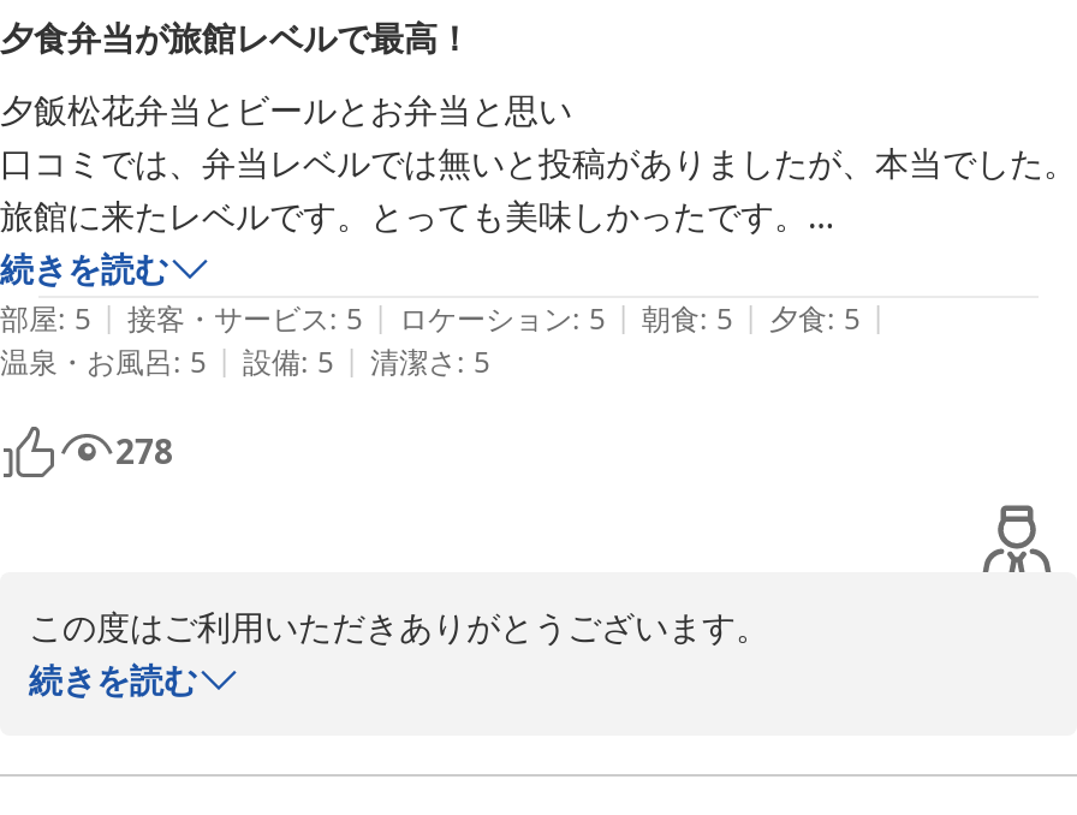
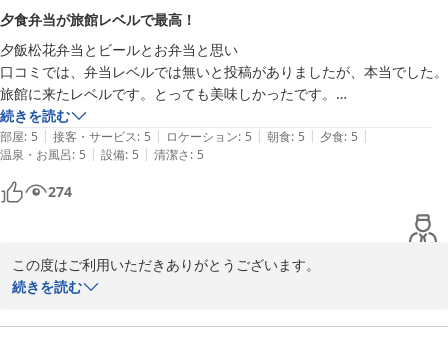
[115,428,173,474] 278 -> [48,182,72,201] 274

